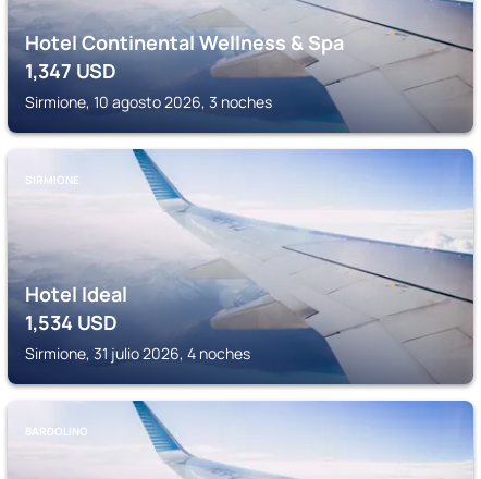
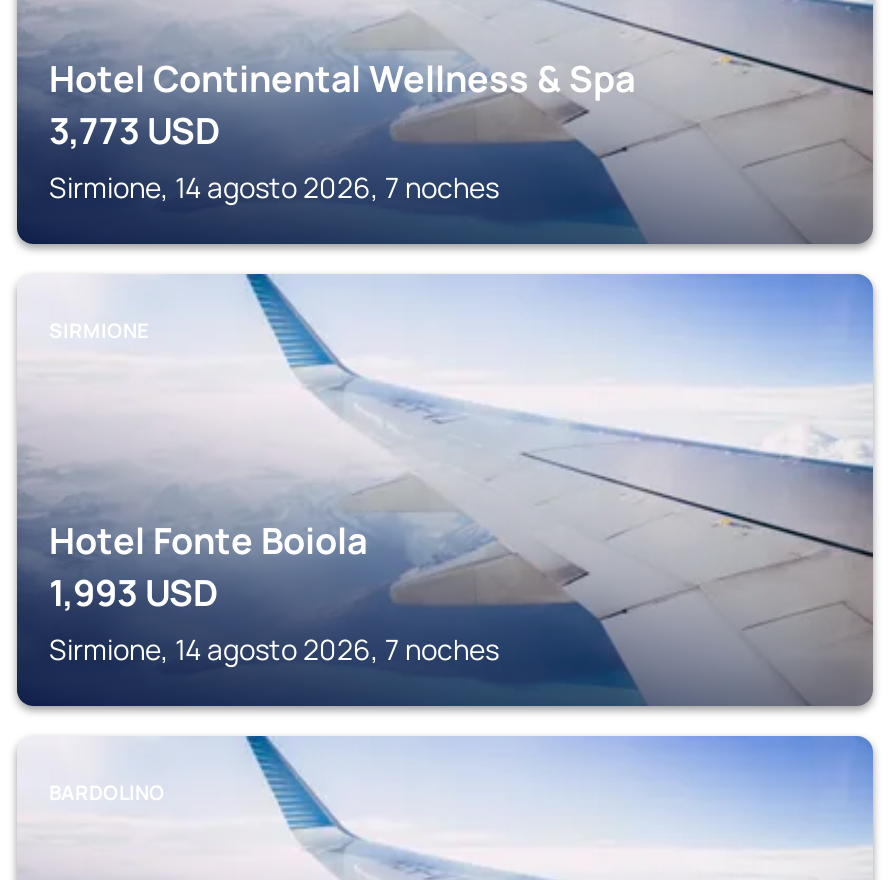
[25,58,116,84] 1,347 USD -> [49,106,221,154] 3,773 USD
[25,91,272,112] Sirmione, 10 agosto 2026, 3 noches -> [49,168,499,206] Sirmione, 14 agosto 2026, 7 noches
[25,281,250,364] Hotel Ideal | 1,534 USD | Sirmione, 31 julio 2026, 4 noches -> [49,516,499,668] Hotel Fonte Boiola | 1,993 USD | Sirmione, 14 agosto 2026, 7 noches

